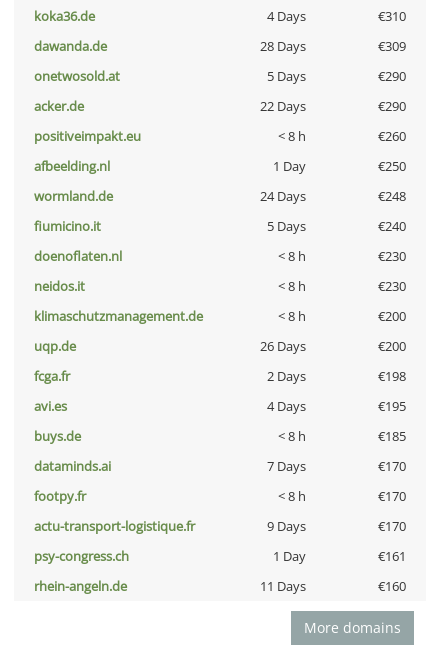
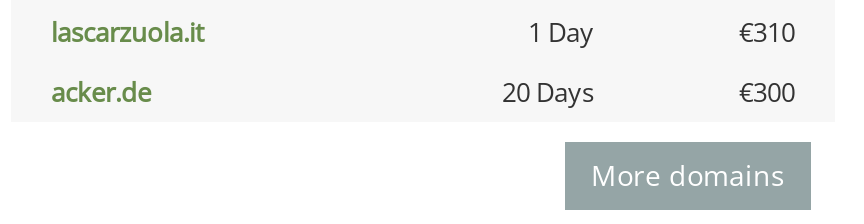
[34,7,305,25] koka36.de | 4 Days -> [51,14,594,50] lascarzuola.it | 1 Day
[34,37,406,85] dawanda.de | 28 Days | €309 | onetwosold.at | 5 Days | €290 -> none
[34,97,406,595] 22 Days | €290 | positiveimpakt.eu | < 8 h | €260 | afbeelding.nl | 1 Day | €250 | wormland.de | 24 Days | €248 | fiumicino.it | 5 Days | €240 | doenoflaten.nl | < 8 h | €230 | neidos.it | < 8 h | €230 | klimaschutzmanagement.de | < 8 h | €200 | uqp.de | 26 Days | €200 | fcga.fr | 2 Days | €198 | avi.es | 4 Days | €195 | buys.de | < 8 h | €185 | dataminds.ai | 7 Days | €170 | footpy.fr | < 8 h | €170 | actu-transport-logistique.fr | 9 Days | €170 | psy-congress.ch | 1 Day | €161 | rhein-angeln.de | 11 Days | €160 -> [502,74,795,110] 20 Days | €300

